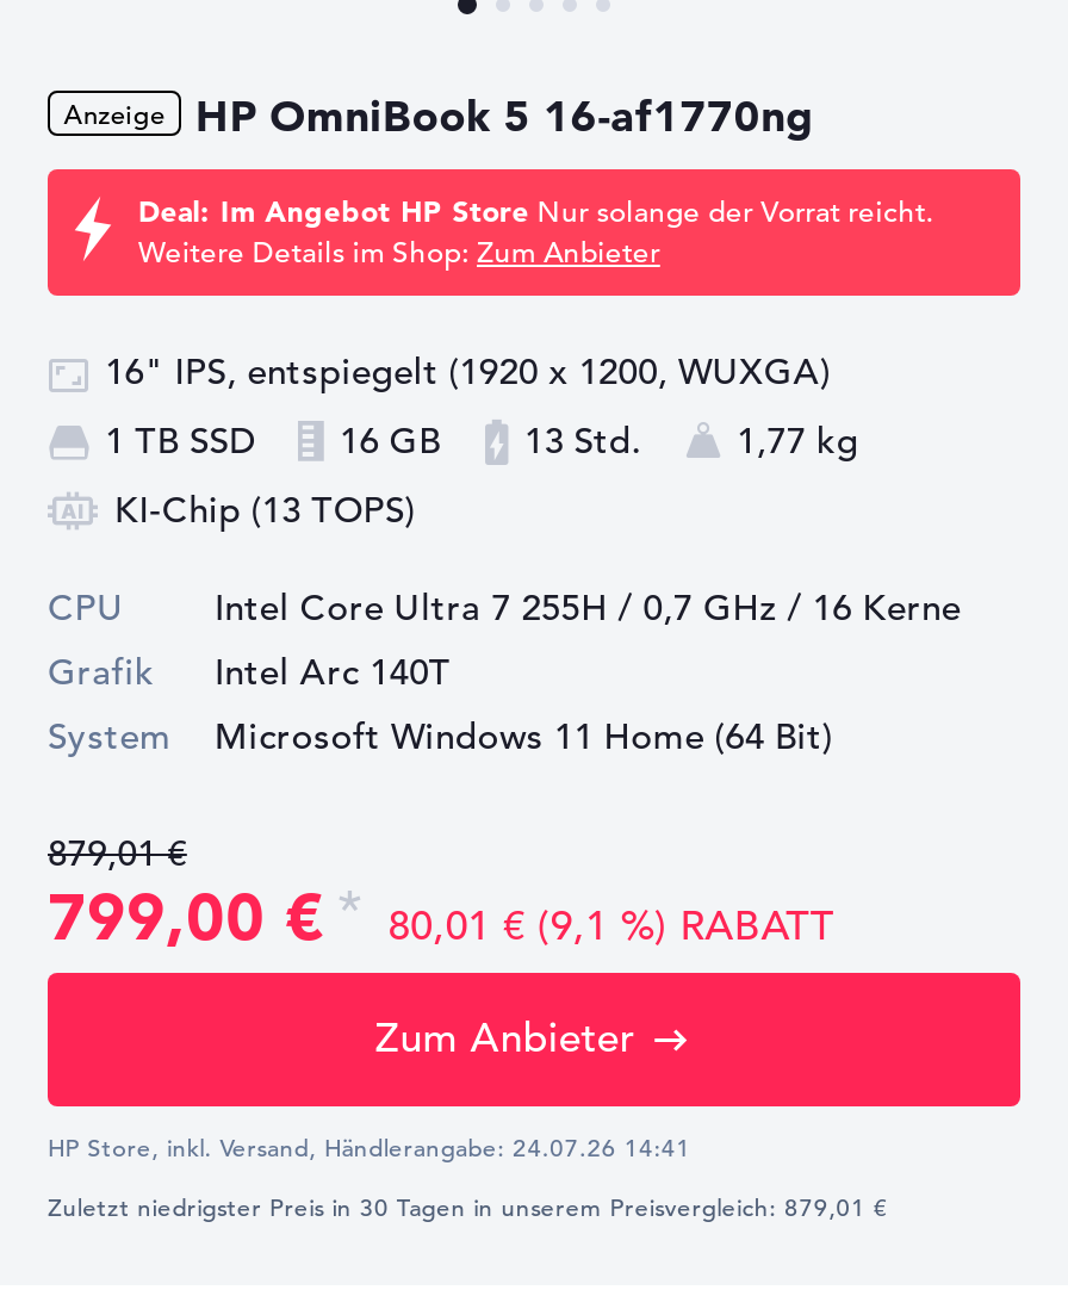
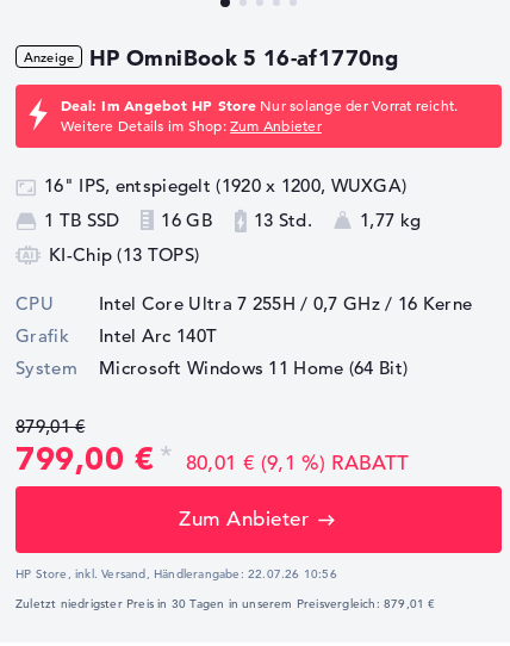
[48,1132,691,1163] HP Store, inkl. Versand, Händlerangabe: 24.07.26 14:41 -> [15,566,337,581] HP Store, inkl. Versand, Händlerangabe: 22.07.26 10:56

